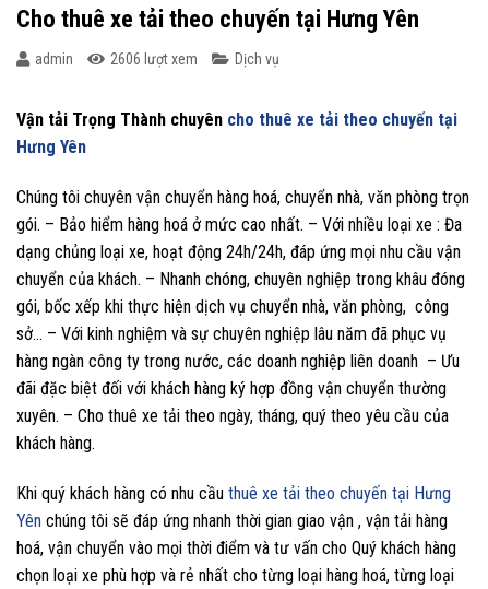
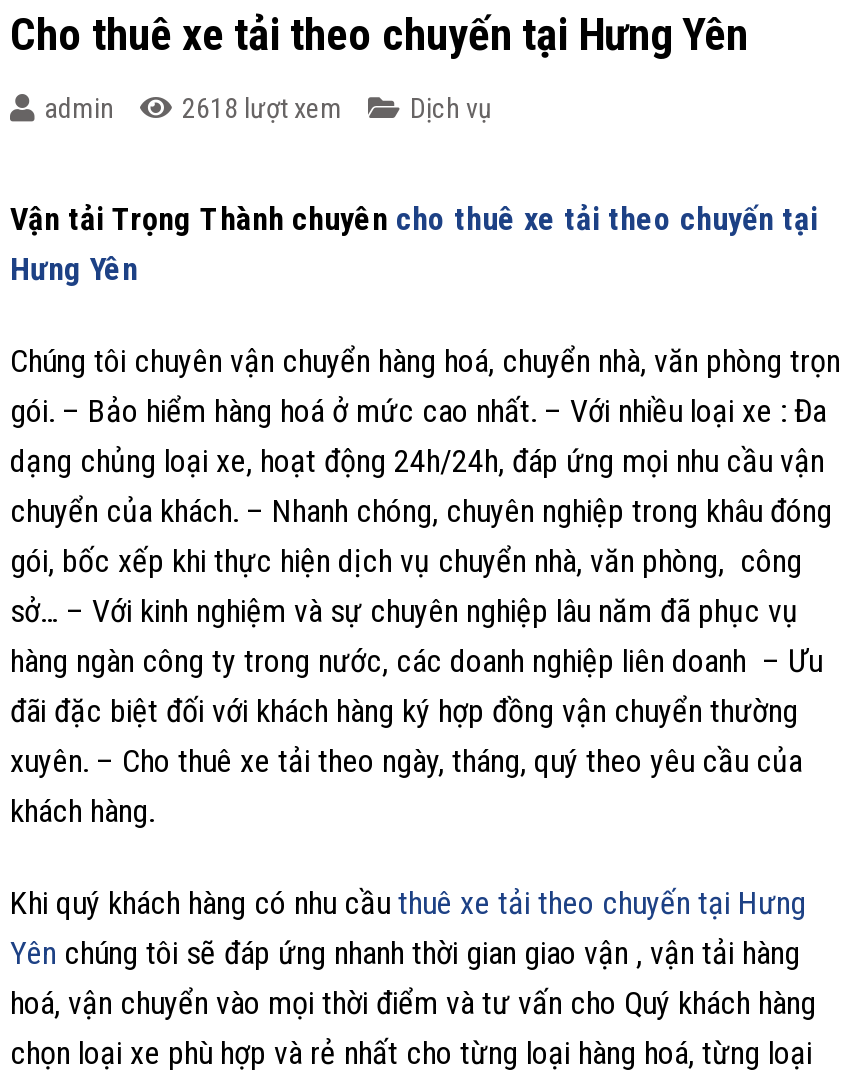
[110,50,198,68] 2606 lượt xem -> [182,92,342,124] 2618 lượt xem

